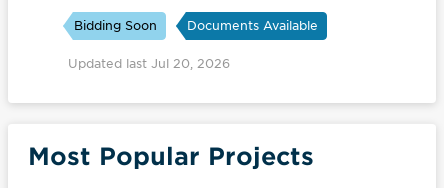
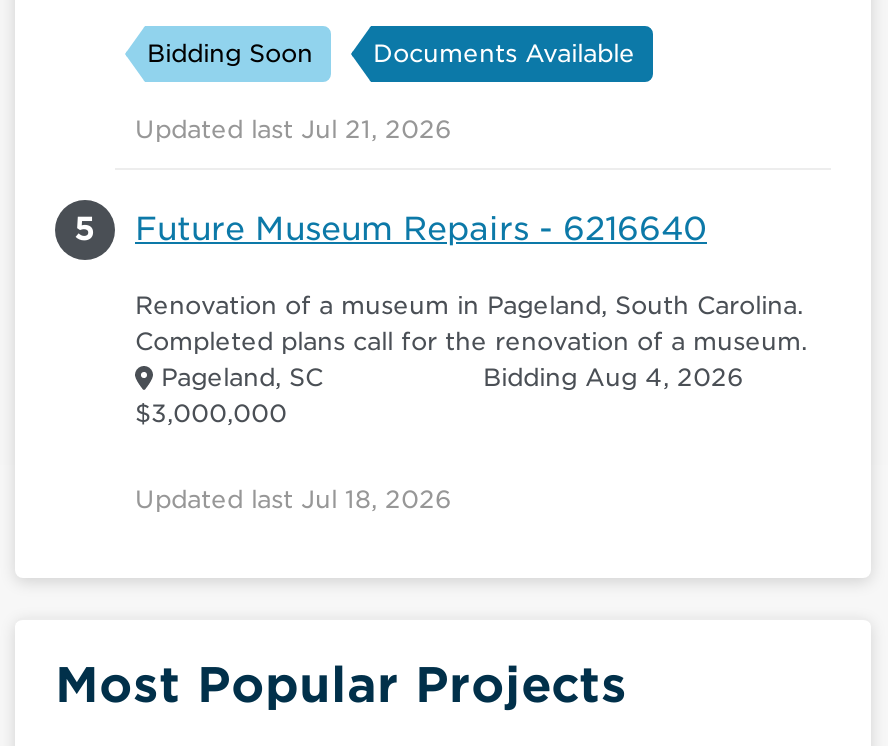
[68,56,230,71] Updated last Jul 20, 2026 -> [74,114,807,514] Updated last Jul 21, 2026 | 5 | Future Museum Repairs - 6216640 | Renovation of a museum in Pageland, South Carolina. | Completed plans call for the renovation of a museum. | Pageland, SC | Bidding Aug 4, 2026 | $3,000,000 | Updated last Jul 18, 2026

